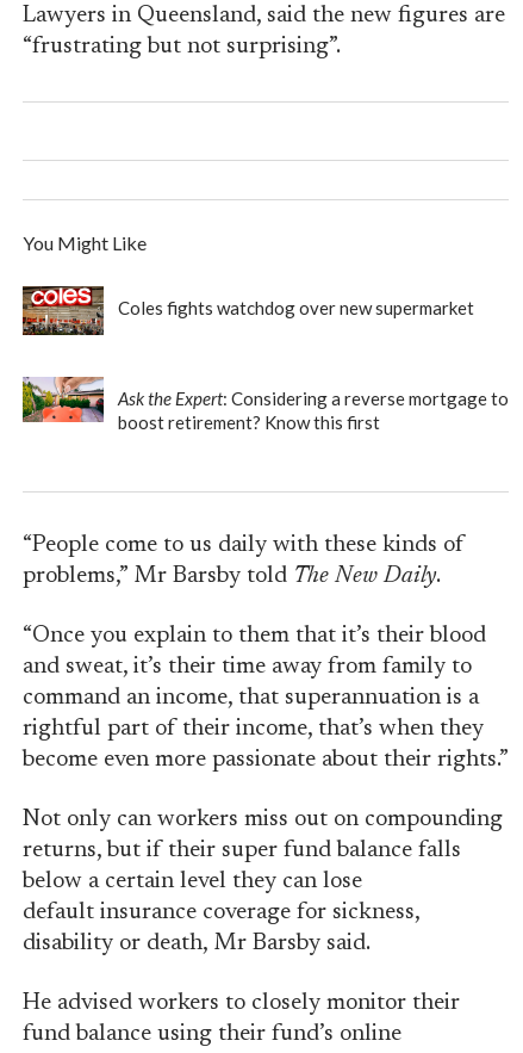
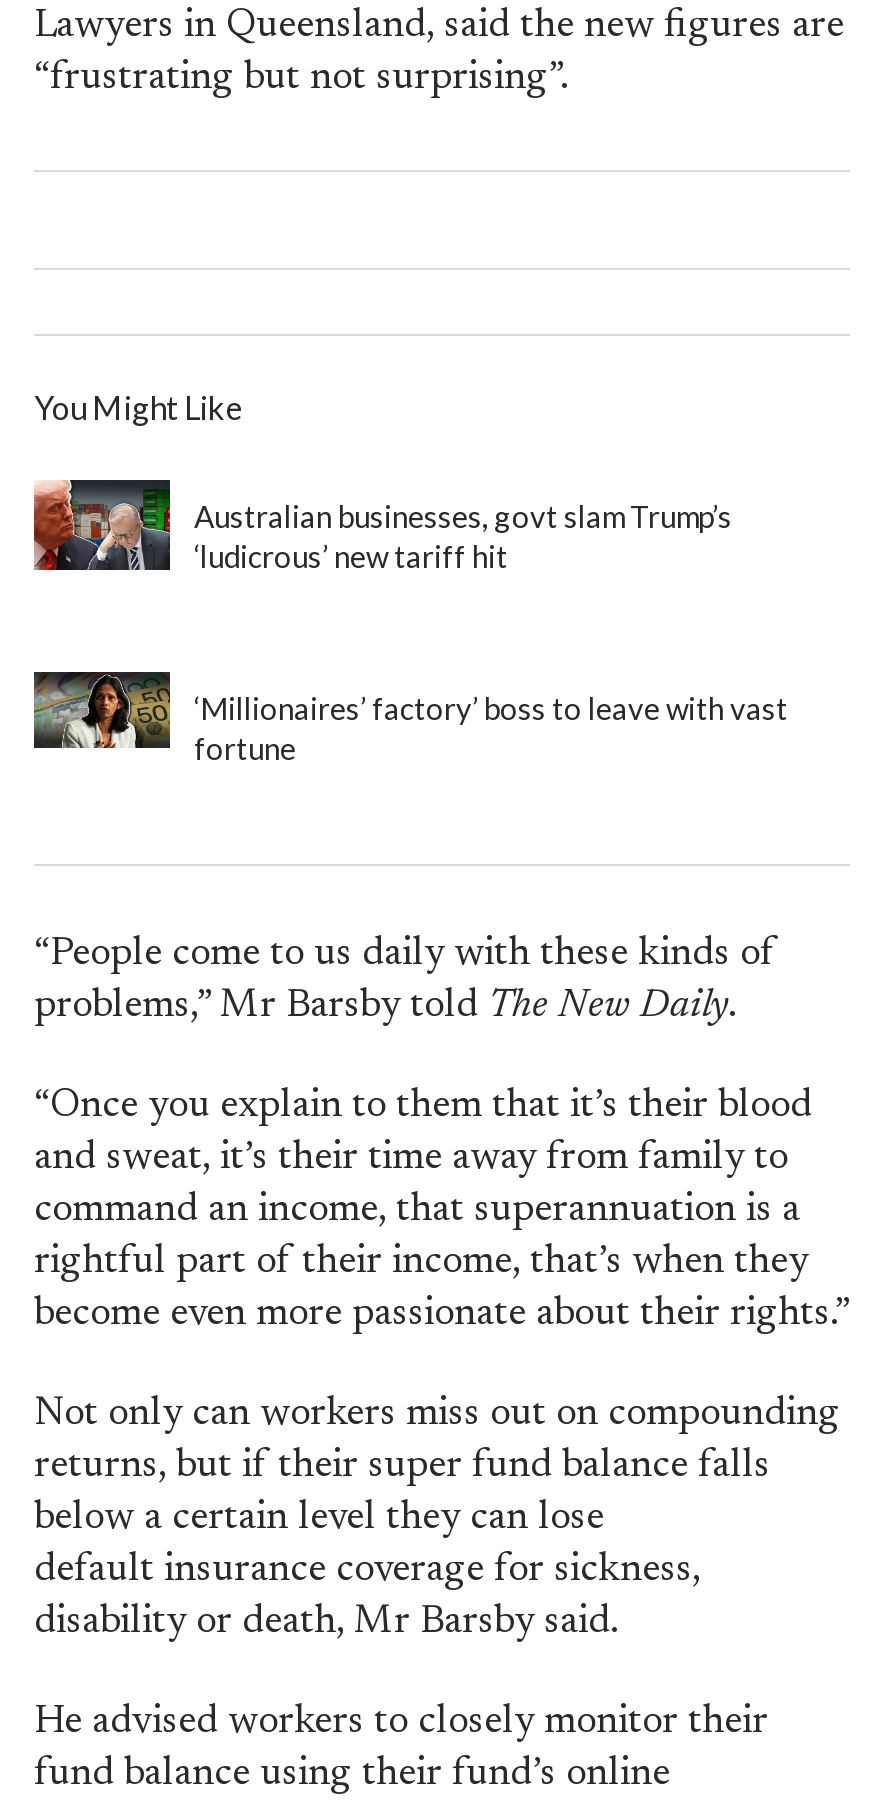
[21,285,474,336] [image] | Coles fights watchdog over new supermarket -> [32,478,732,574] [image] | Australian businesses, govt slam Trump’s | ‘ludicrous’ new tariff hit
[21,376,509,433] [image] | Ask the Expert: Considering a reverse mortgage to | boost retirement? Know this first -> [32,670,788,766] [image] | ‘Millionaires’ factory’ boss to leave with vast | fortune

